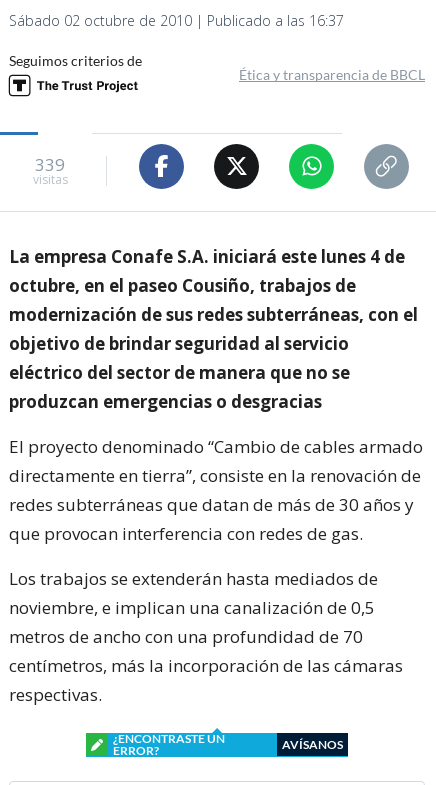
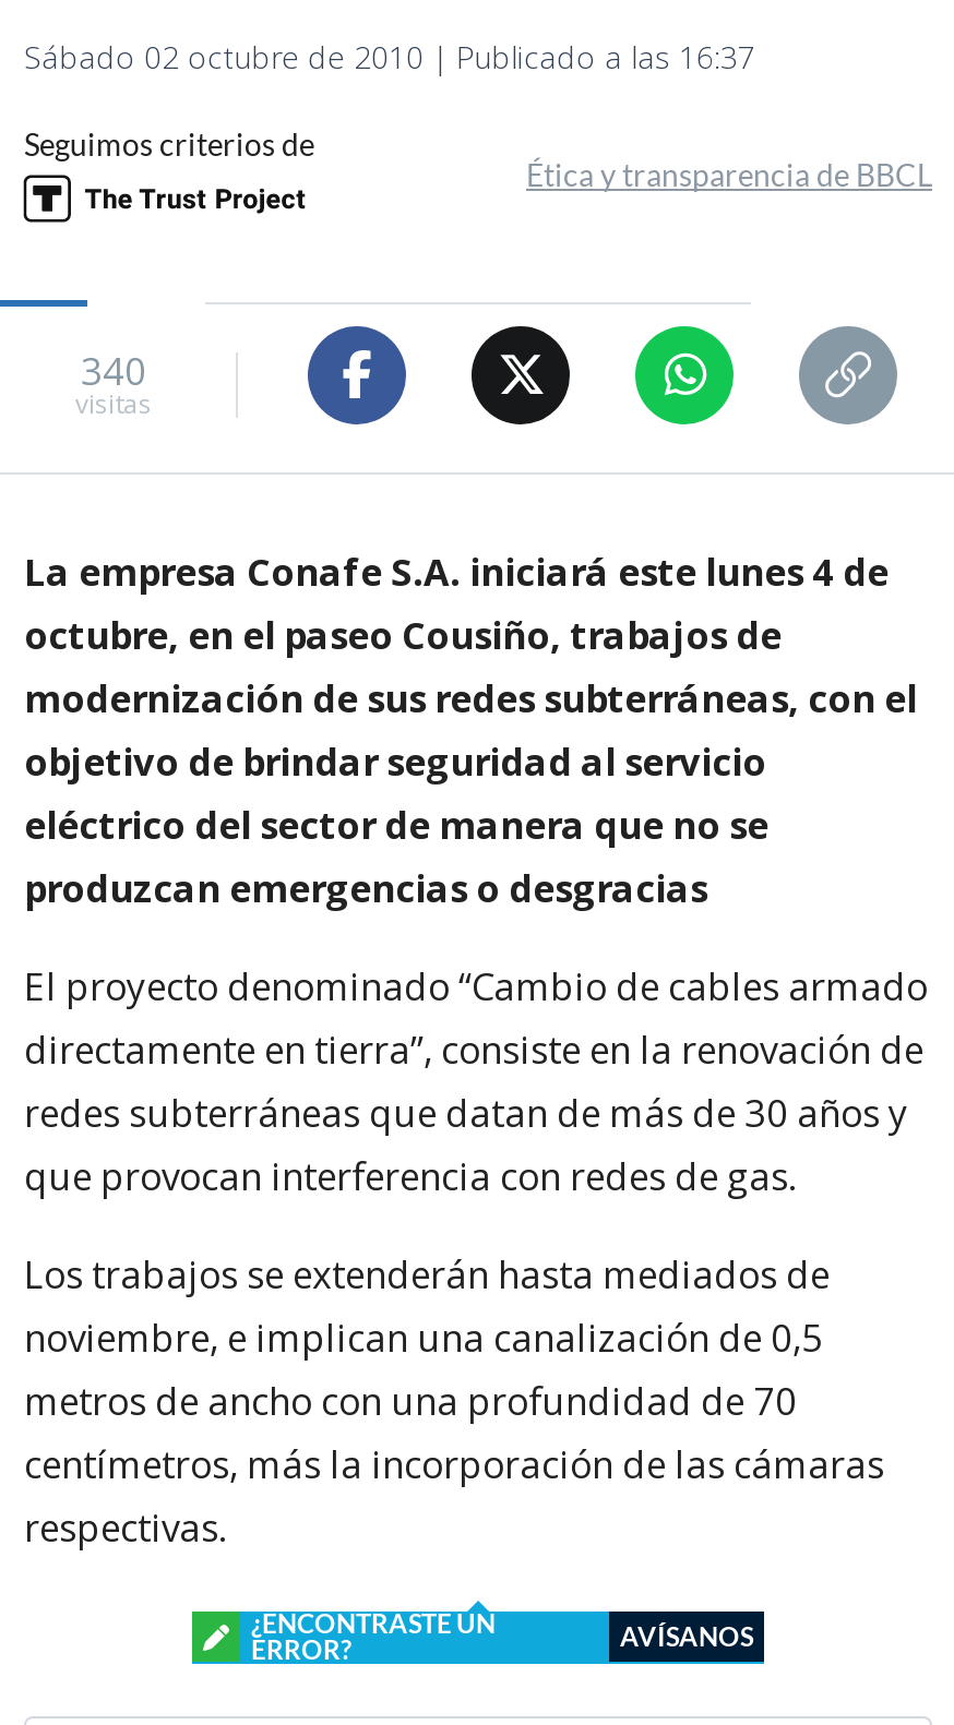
[35,153,65,176] 339 -> [81,347,146,397] 340

